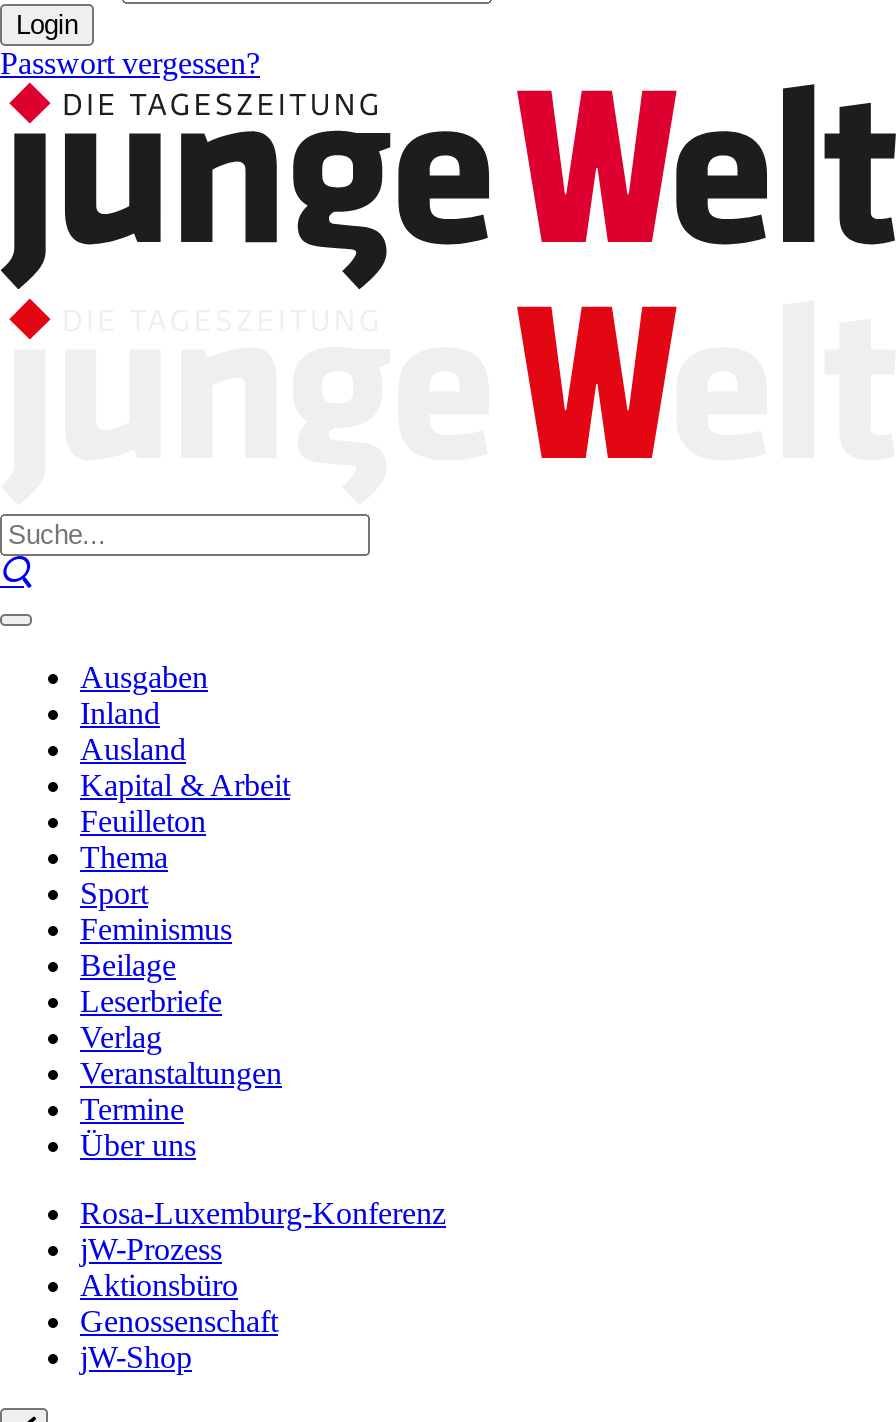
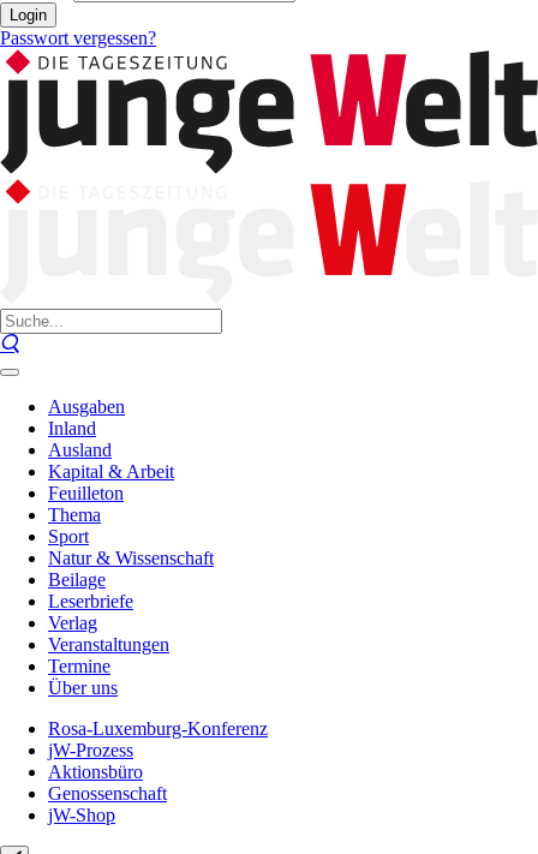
[80,912,232,946] Feminismus -> [48,548,214,568] Natur & Wissenschaft

